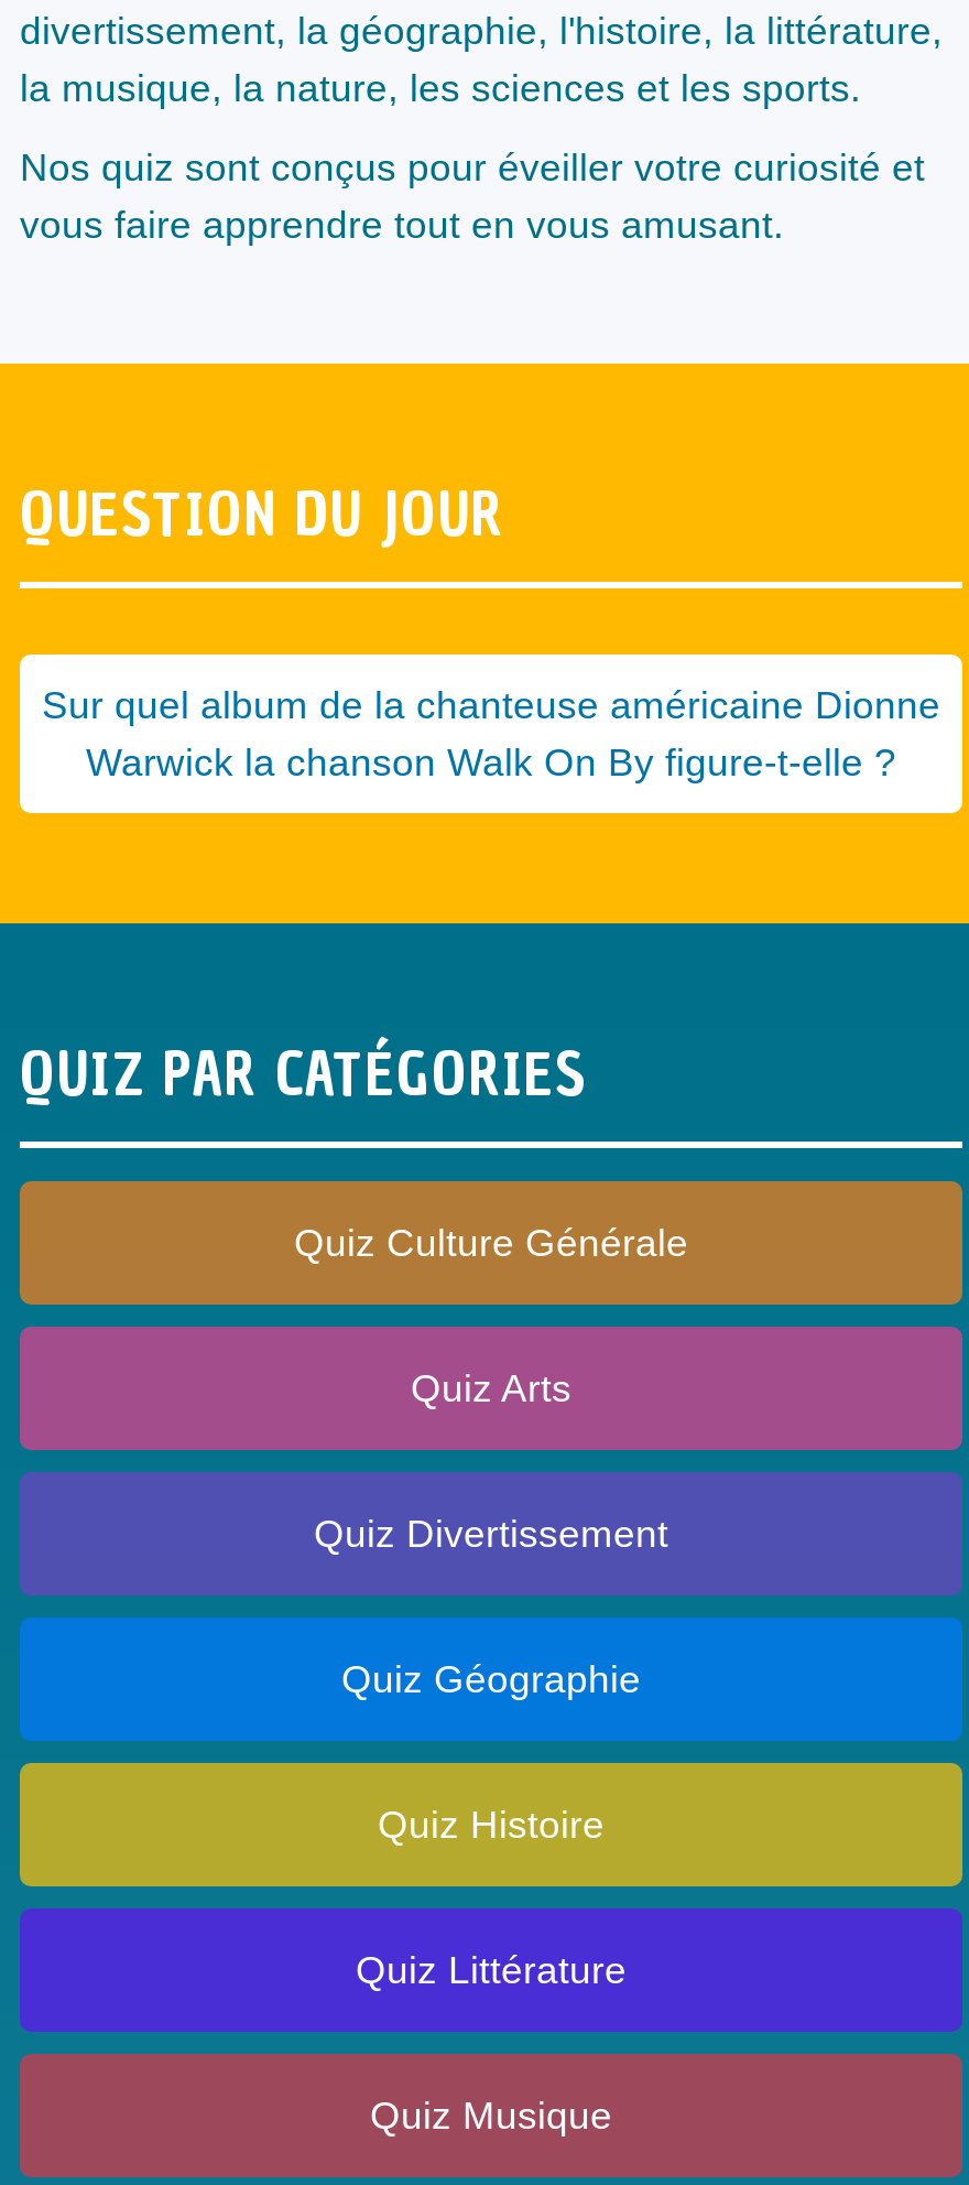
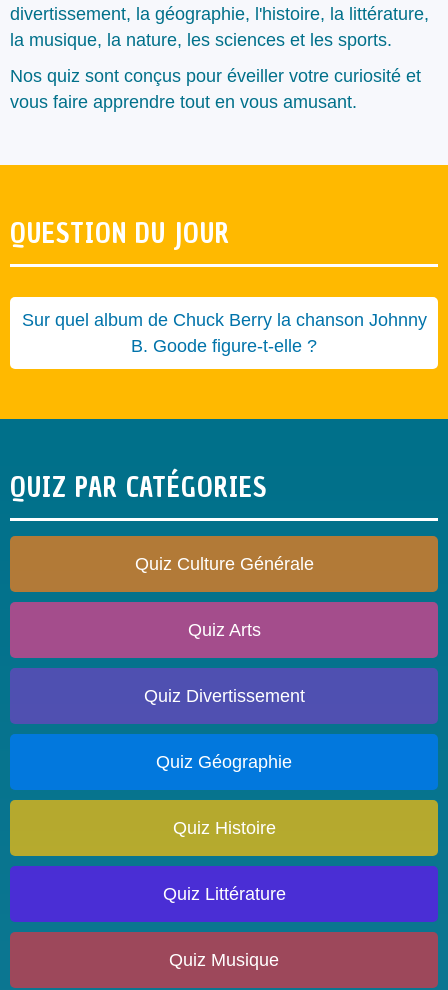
[42,683,940,784] Sur quel album de la chanteuse américaine Dionne | Warwick la chanson Walk On By figure-t-elle ? -> [21,310,426,356] Sur quel album de Chuck Berry la chanson Johnny | B. Goode figure-t-elle ?

